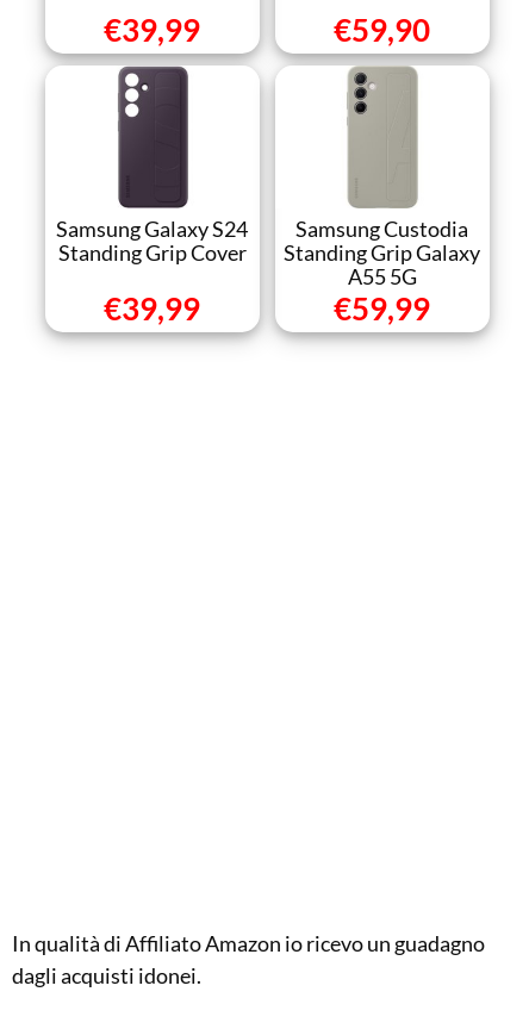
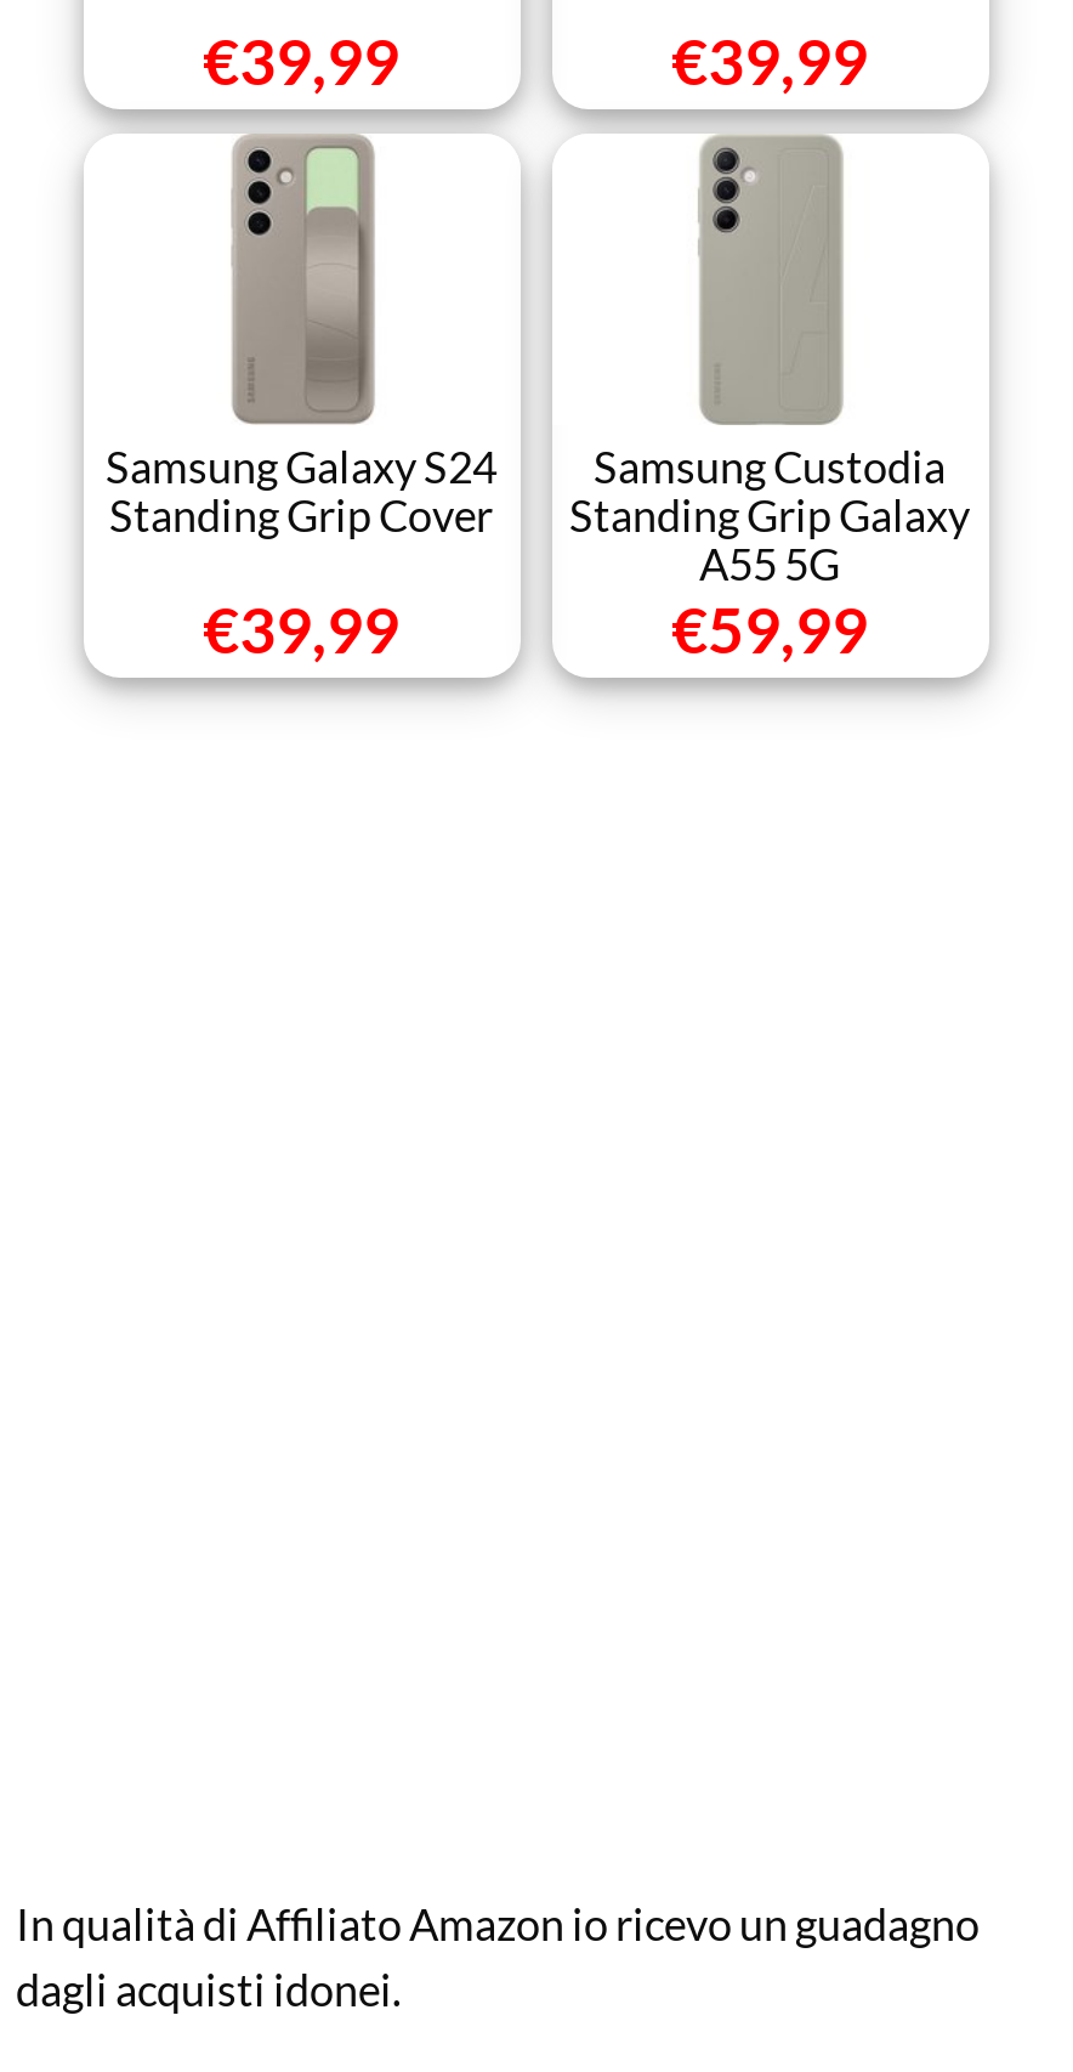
[334,11,430,49] €59,90 -> [671,22,868,100] €39,99
[118,67,188,207] [image] -> [229,138,373,428] [image]

